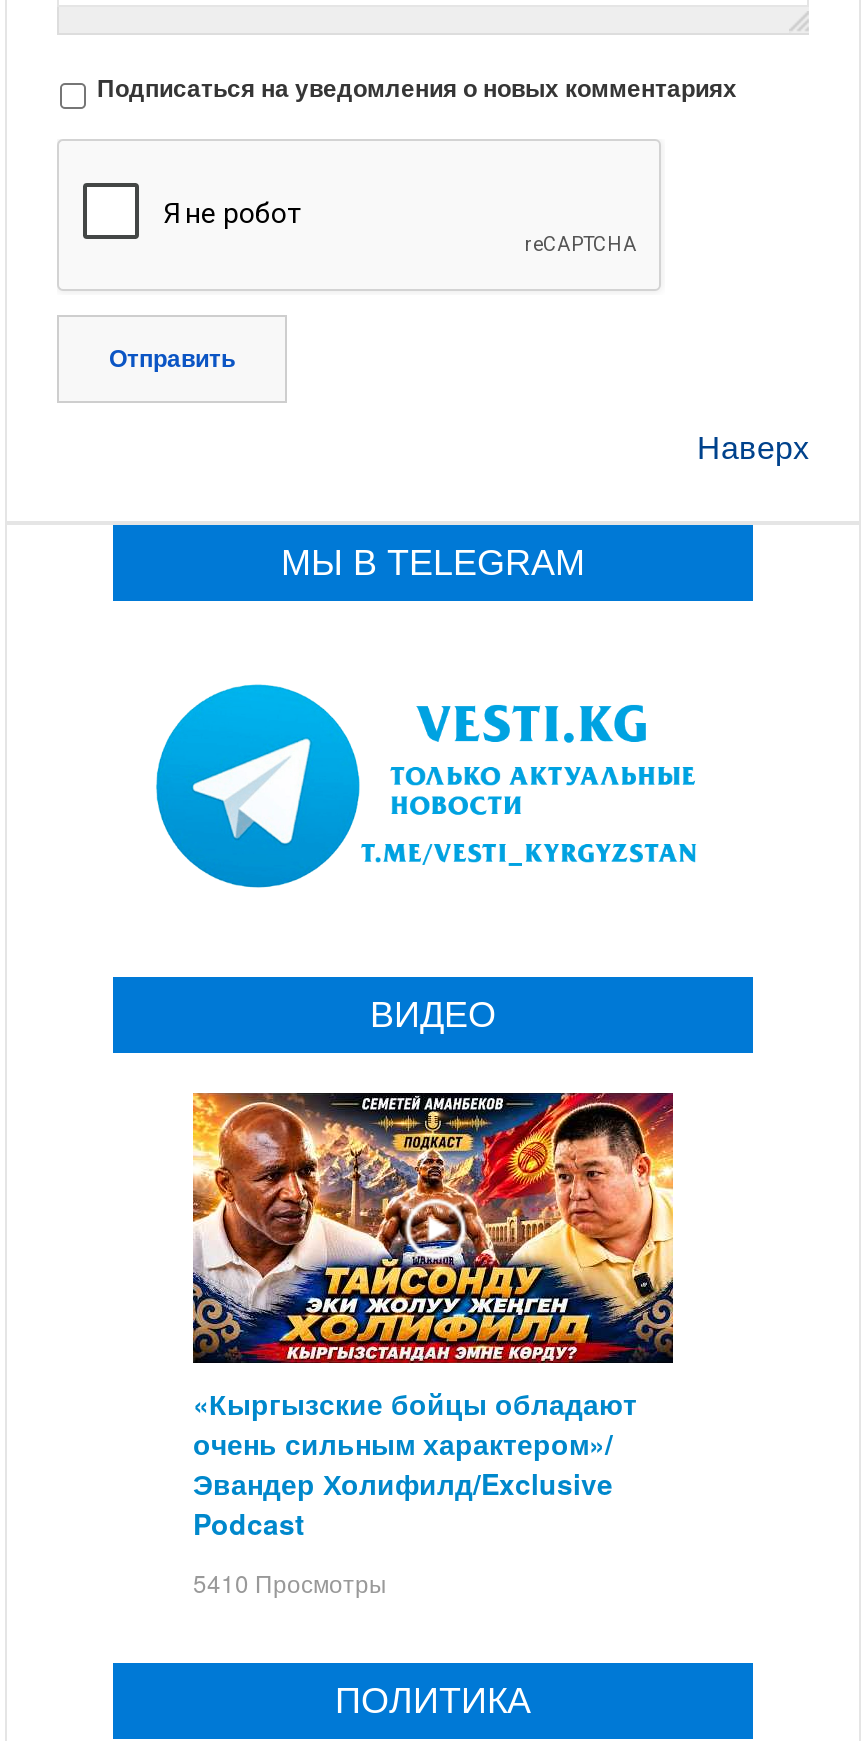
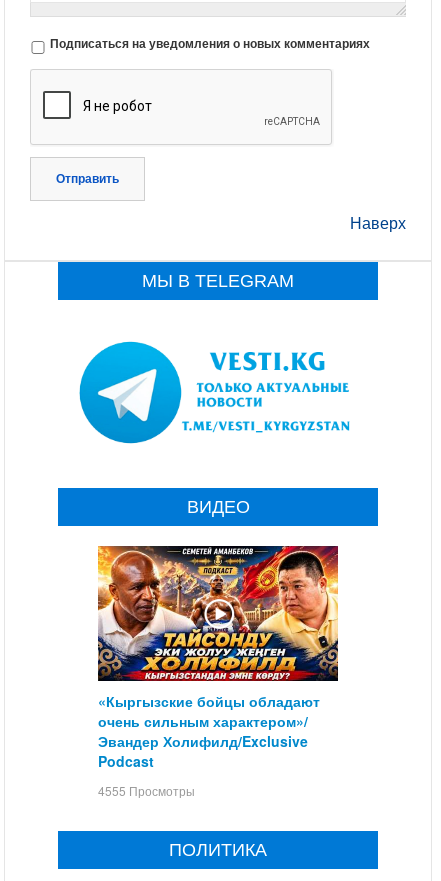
[193,1565,387,1599] 5410 Просмотры -> [98,782,195,799] 4555 Просмотры

